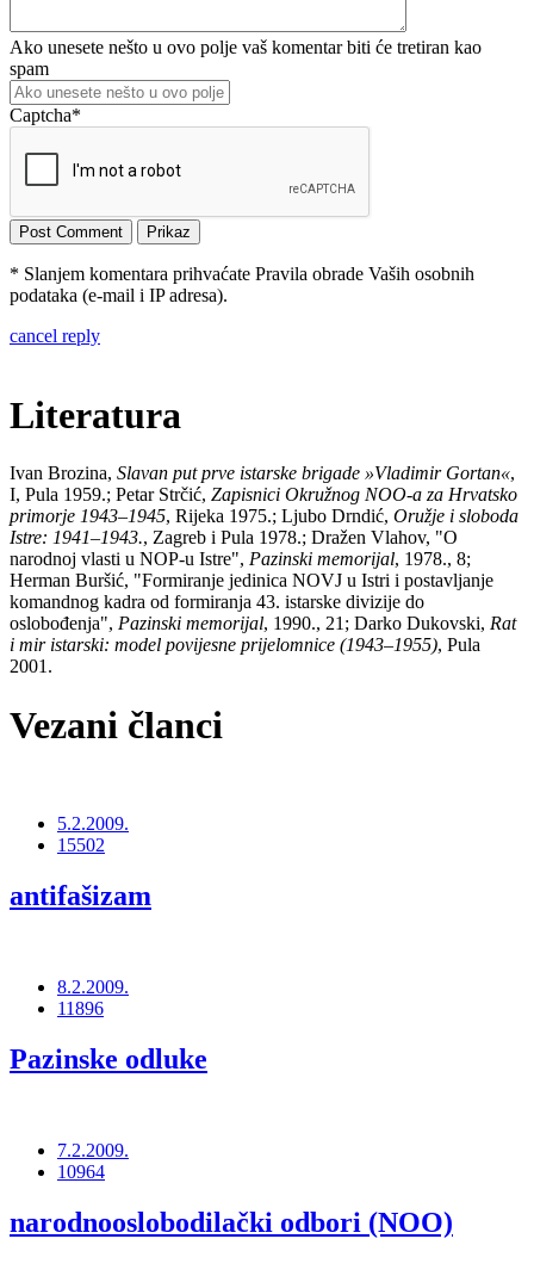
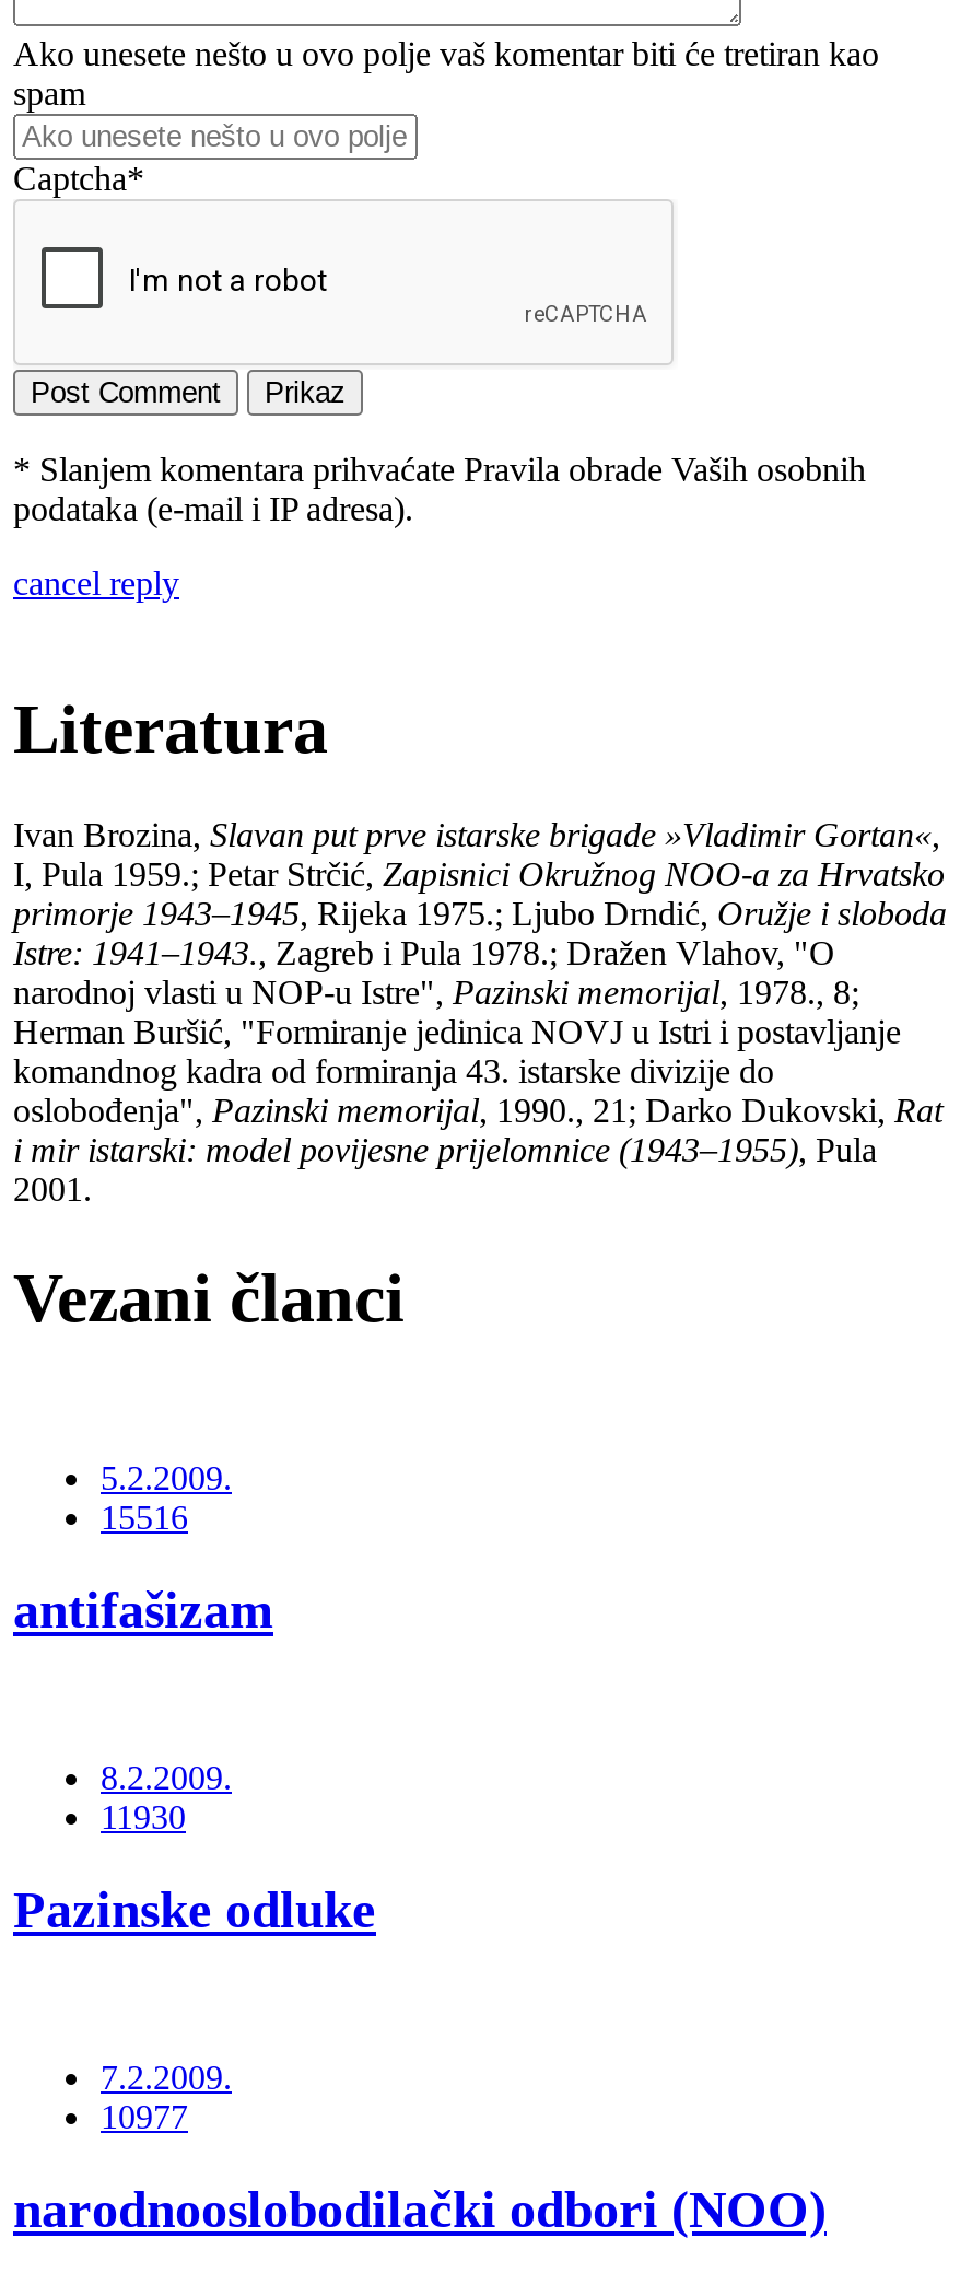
[57,835,105,855] 15502 -> [101,1499,188,1536] 15516
[57,998,104,1019] 11896 -> [101,1799,186,1836] 11930
[57,1161,105,1182] 10964 -> [101,2098,188,2135] 10977

